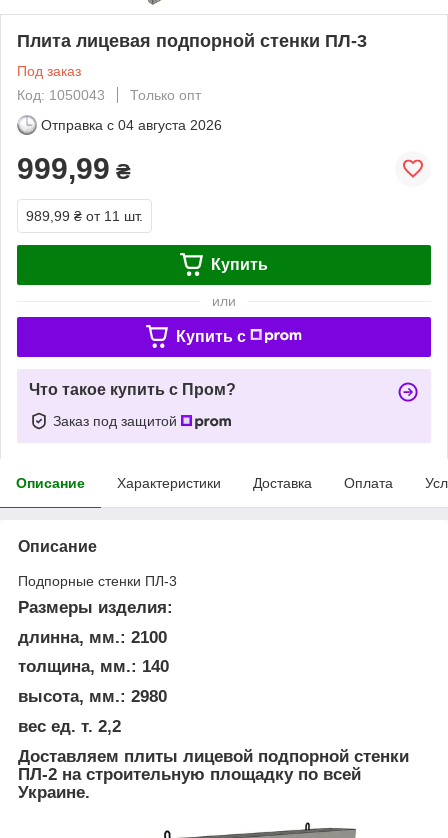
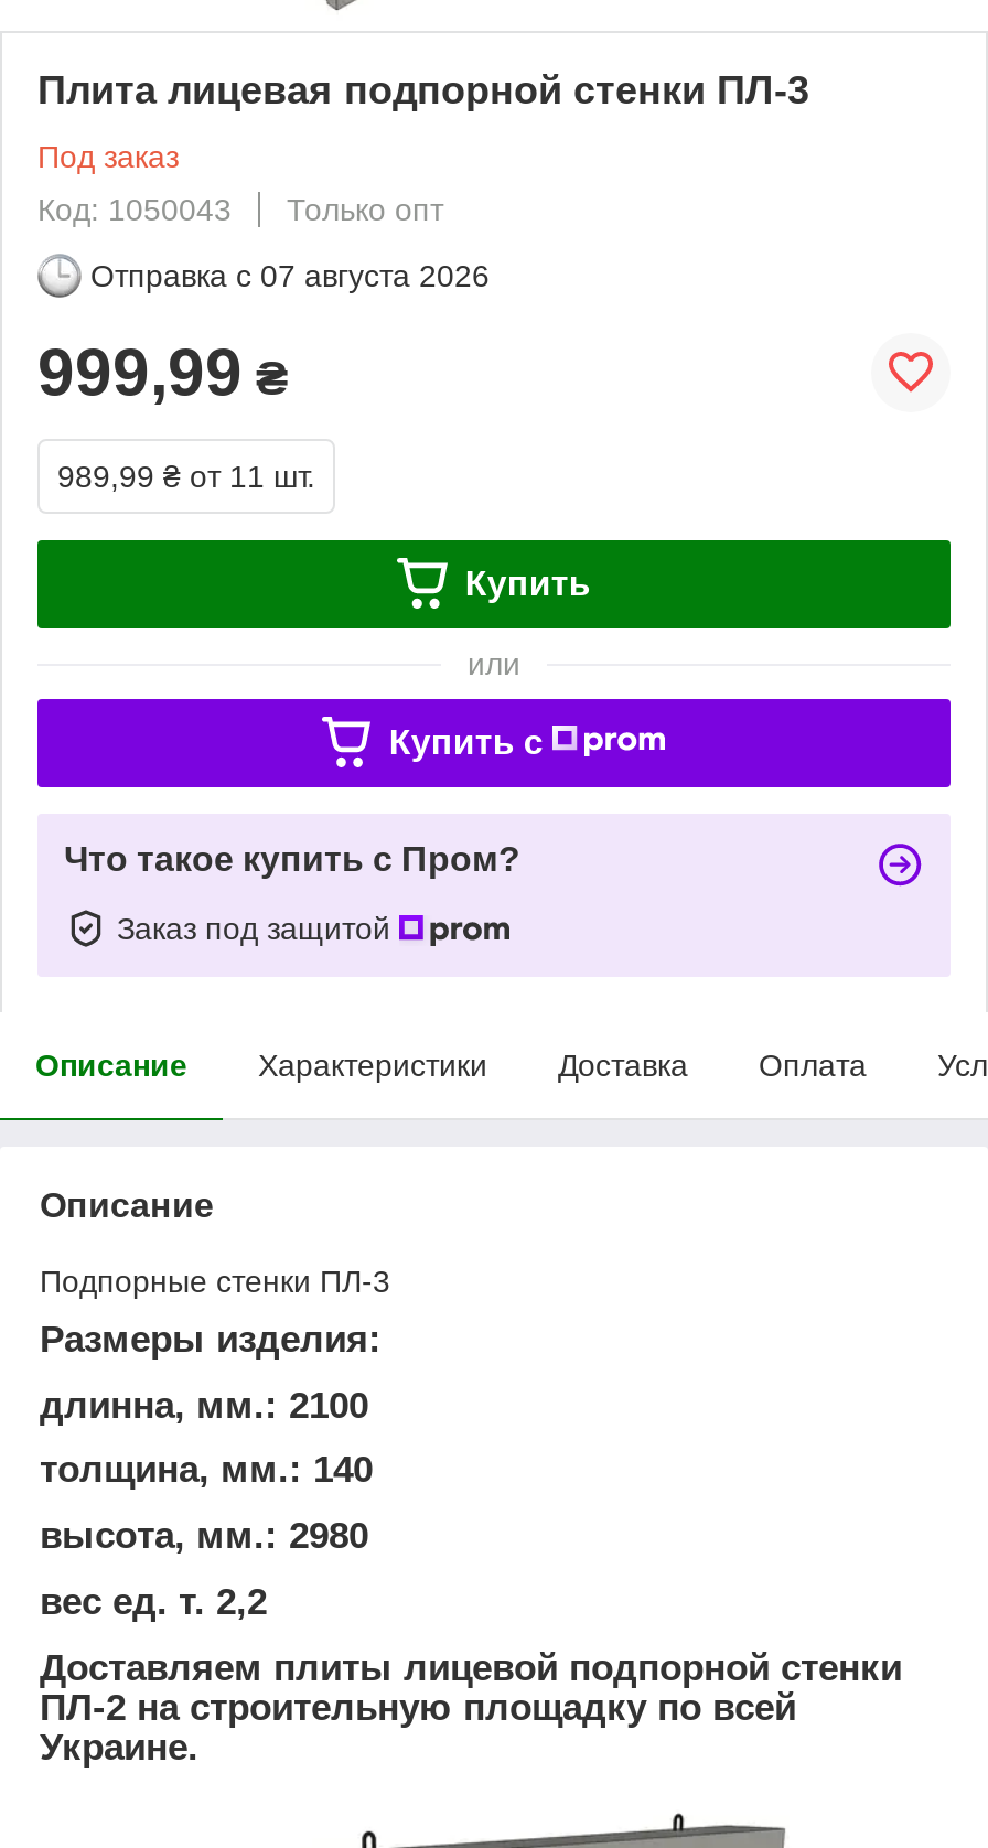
[41,117,222,133] Отправка с 04 августа 2026 -> [90,258,490,293] Отправка с 07 августа 2026

